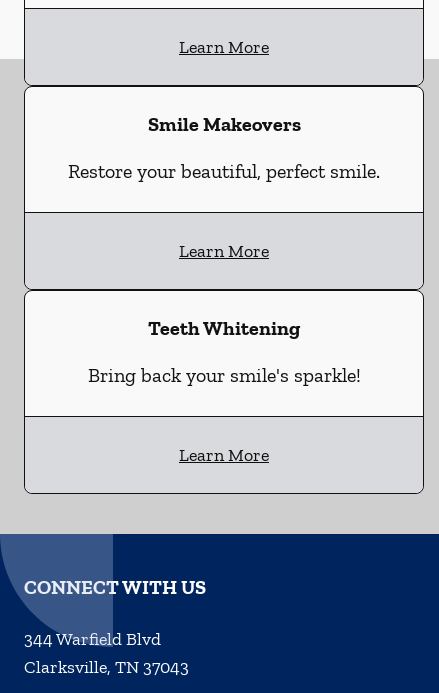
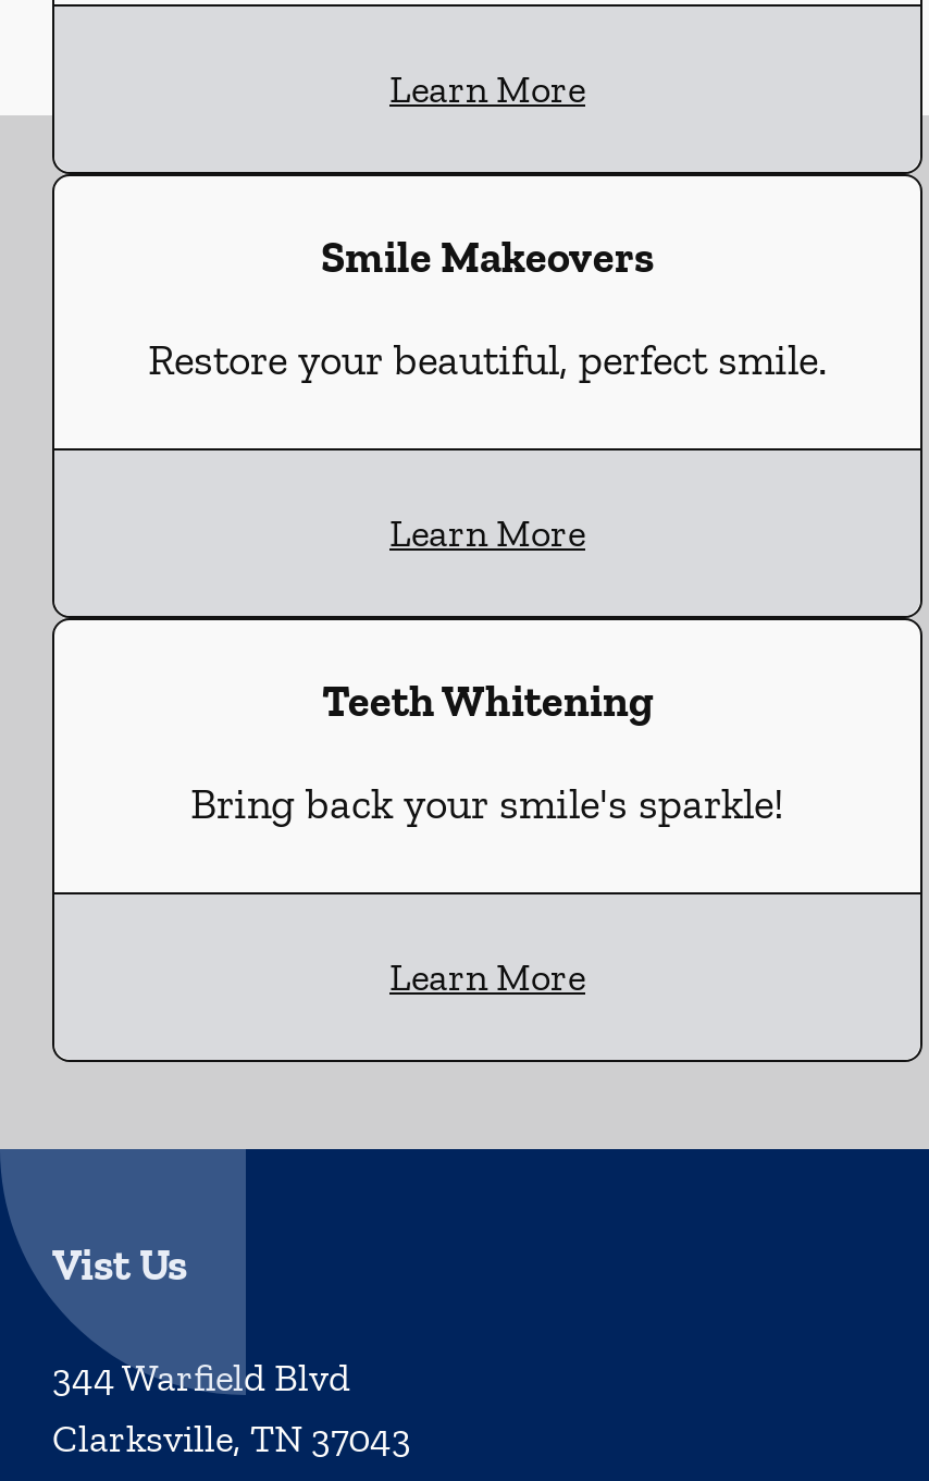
[24,575,206,599] CONNECT WITH US -> [52,1238,187,1291] Vist Us

